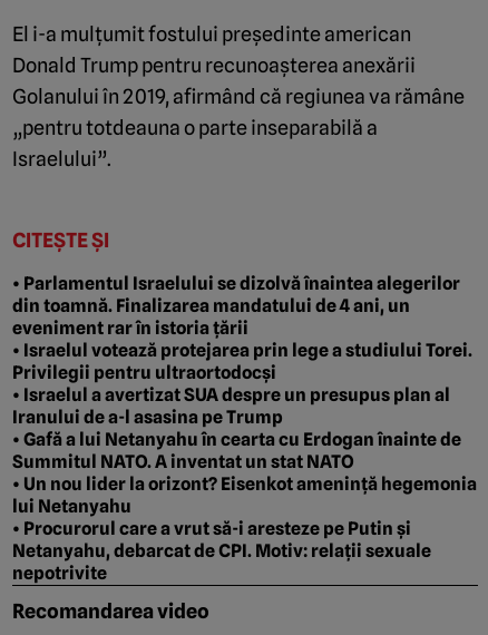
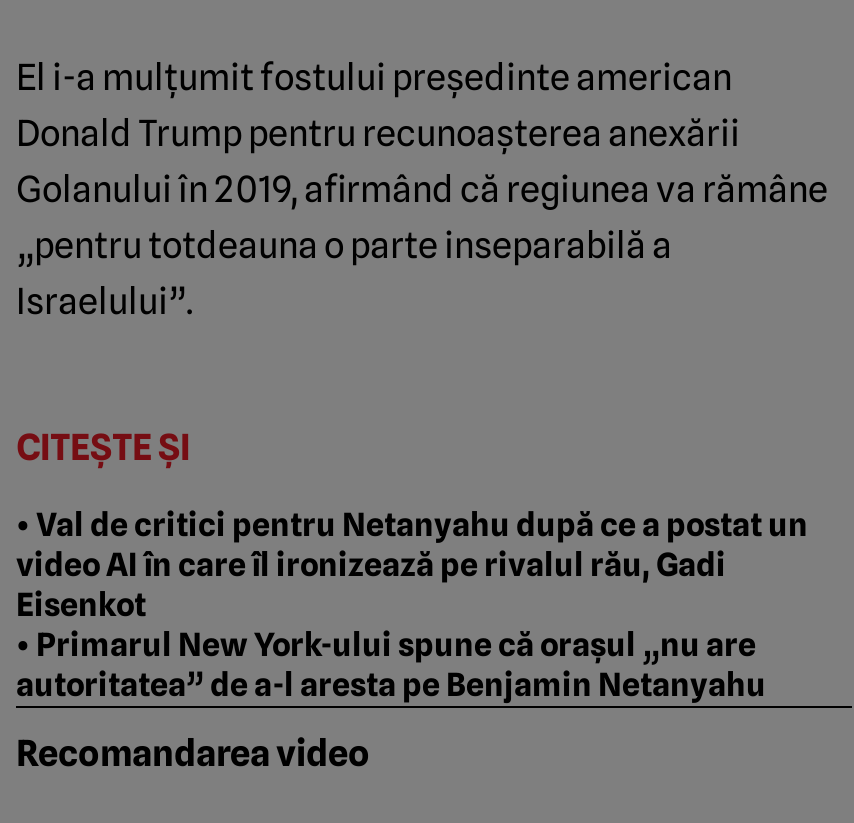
[12,273,477,583] • Parlamentul Israelului se dizolvă înaintea alegerilor | din toamnă. Finalizarea mandatului de 4 ani, un | eveniment rar în istoria țării | • Israelul votează protejarea prin lege a studiului Torei. | Privilegii pentru ultraortodocși | • Israelul a avertizat SUA despre un presupus plan al | Iranului de a-l asasina pe Trump | • Gafă a lui Netanyahu în cearta cu Erdogan înainte de | Summitul NATO. A inventat un stat NATO | • Un nou lider la orizont? Eisenkot amenință hegemonia | lui Netanyahu | • Procurorul care a vrut să-i aresteze pe Putin și | Netanyahu, debarcat de CPI. Motiv: relații sexuale | nepotrivite -> [16,505,808,703] • Val de critici pentru Netanyahu după ce a postat un | video AI în care îl ironizează pe rivalul rău, Gadi | Eisenkot | • Primarul New York-ului spune că orașul „nu are | autoritatea” de a-l aresta pe Benjamin Netanyahu

